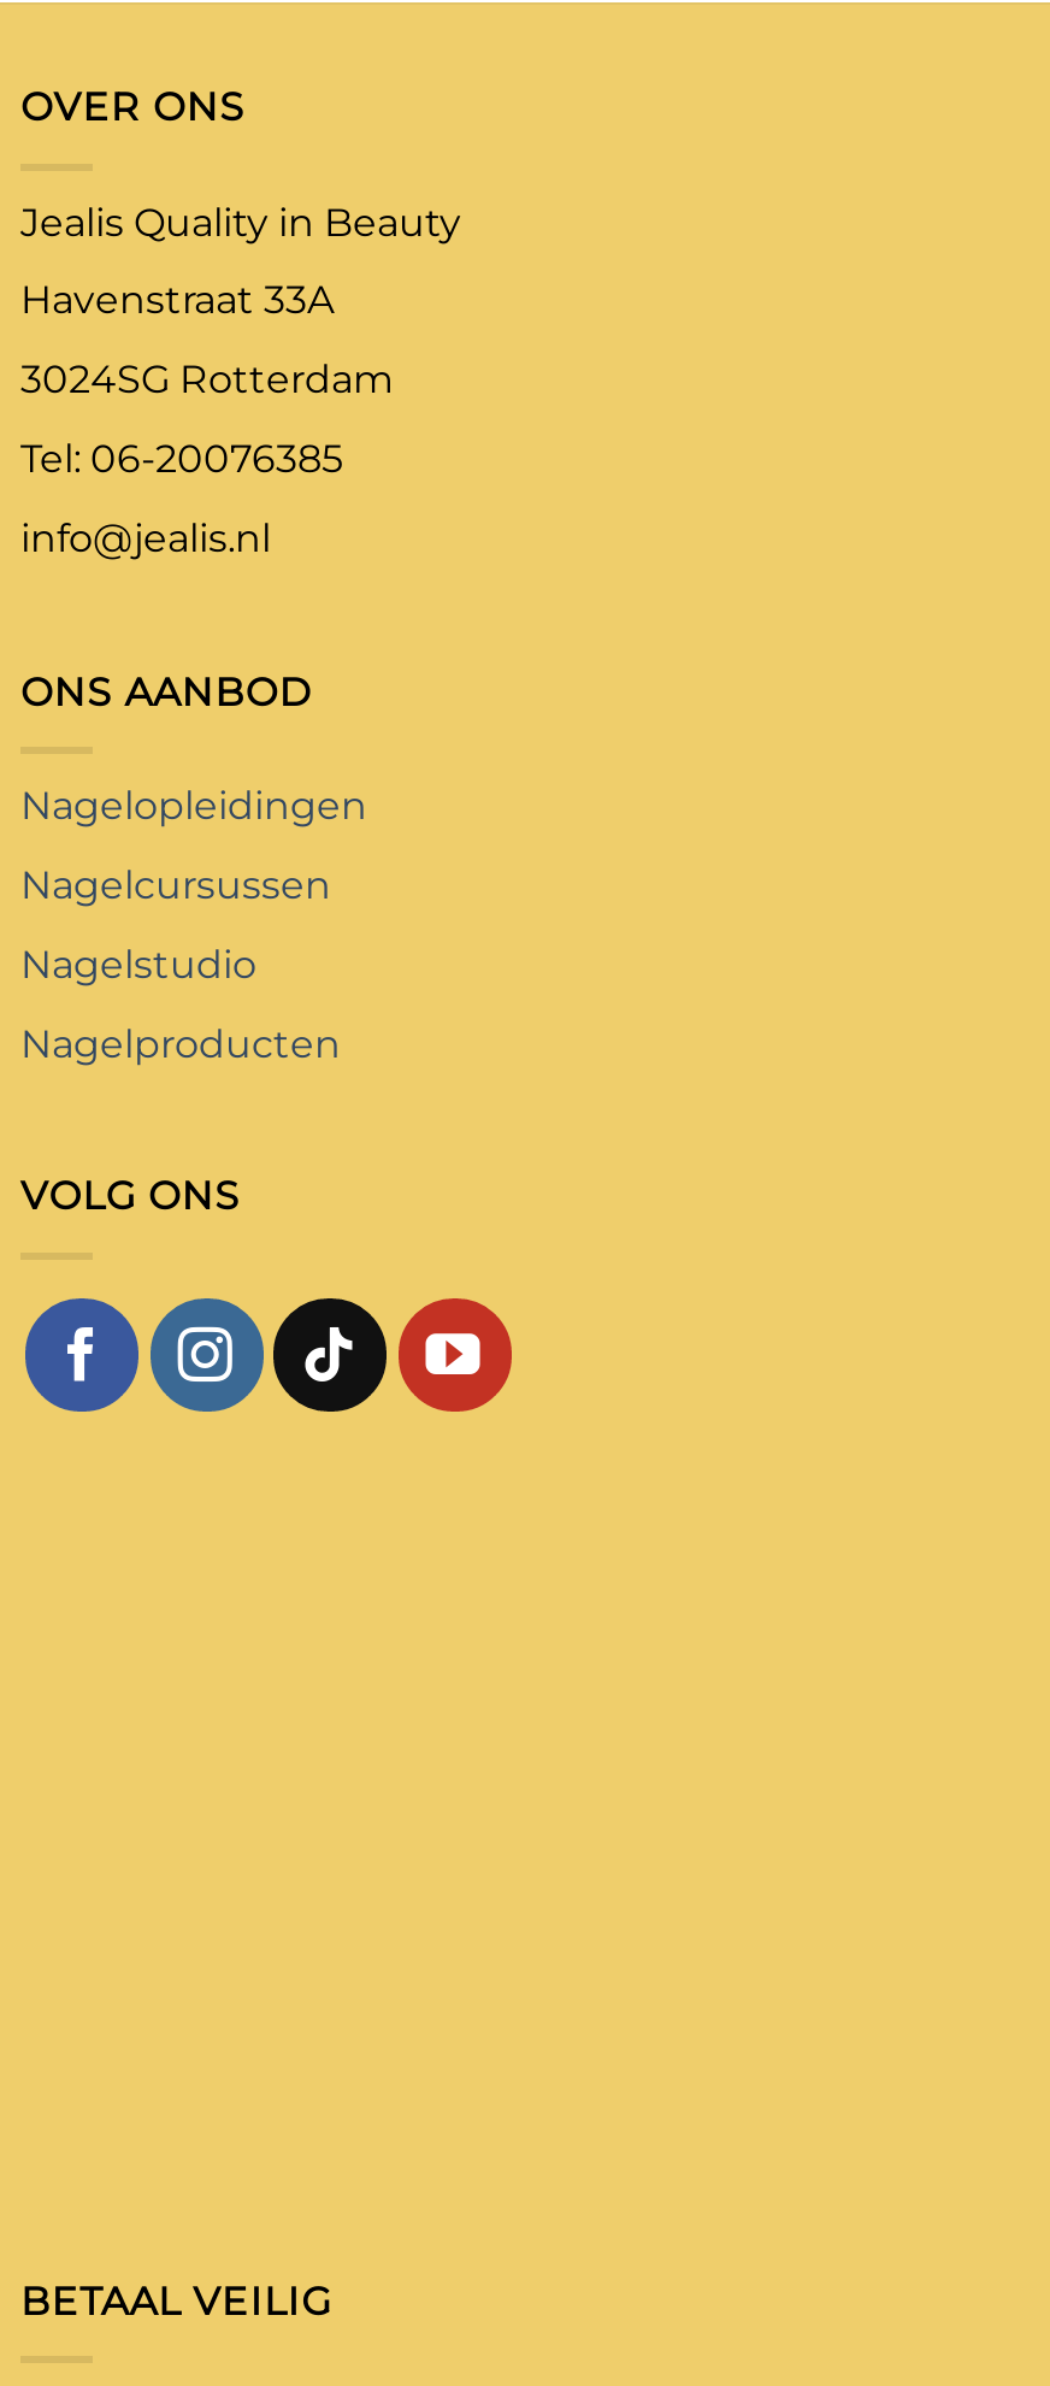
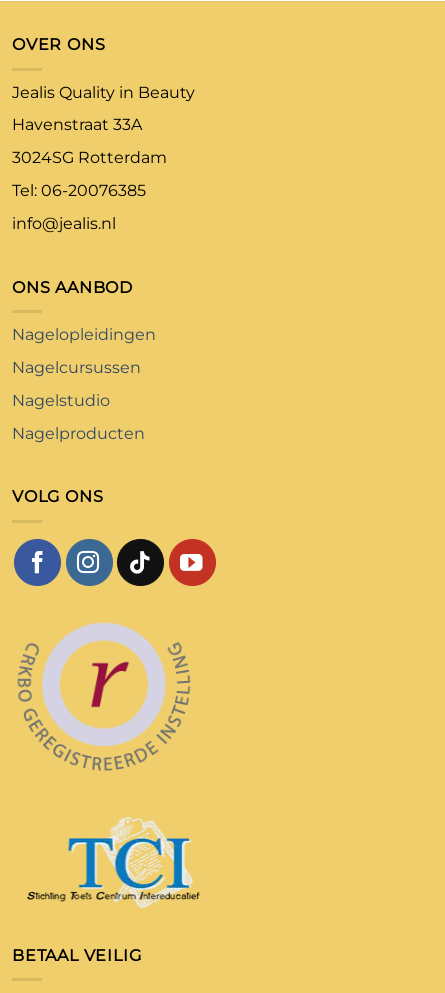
none -> [17,622,191,771] [image]
none -> [26,816,200,909] [image]

